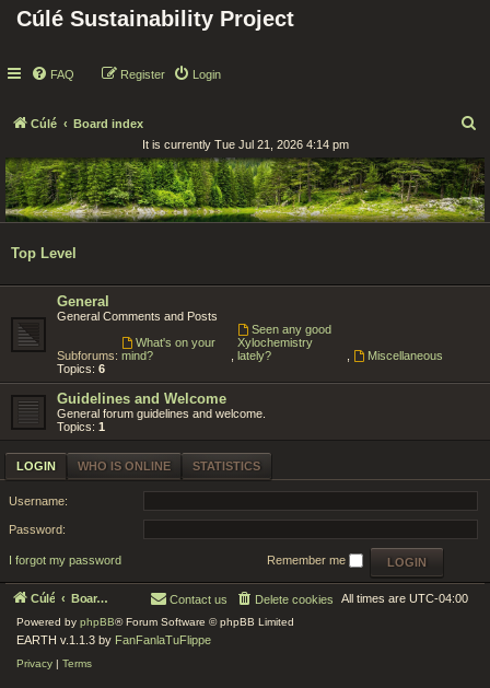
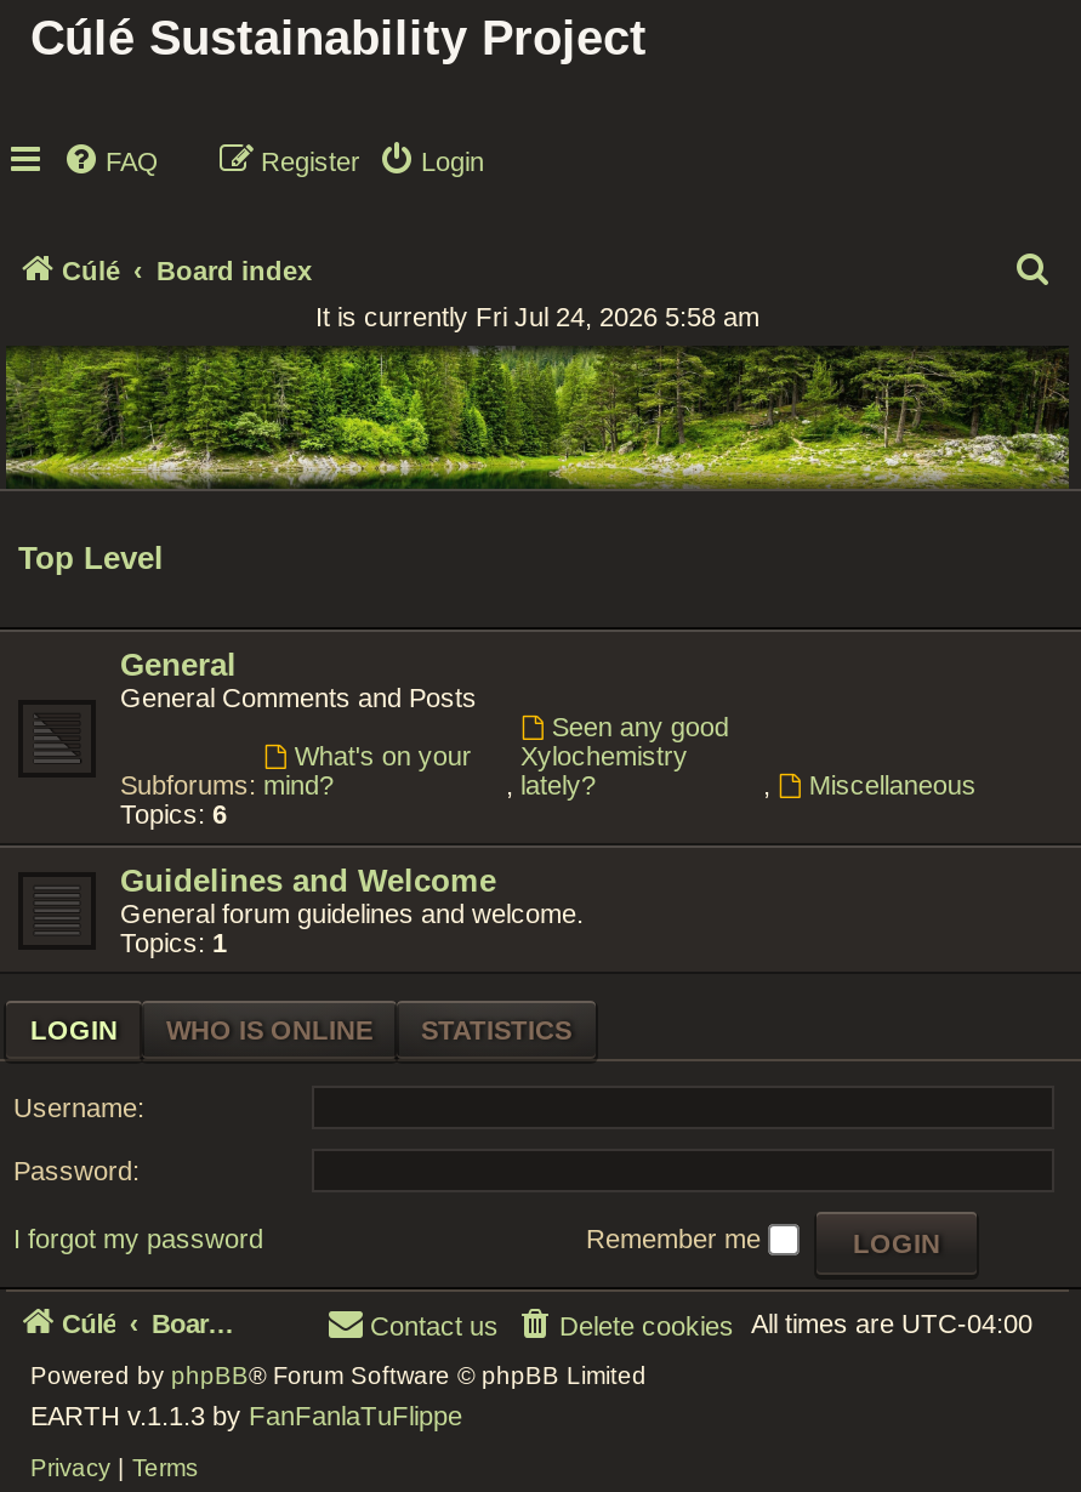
[142,138,348,151] It is currently Tue Jul 21, 2026 4:14 pm -> [315,302,759,331] It is currently Fri Jul 24, 2026 5:58 am

